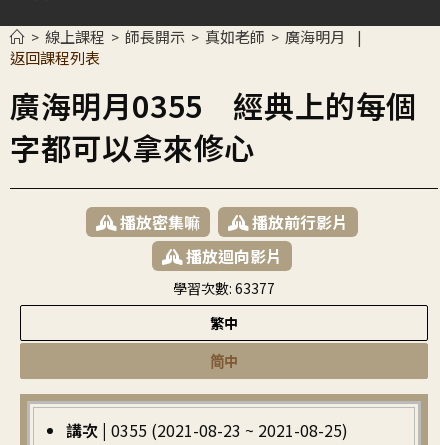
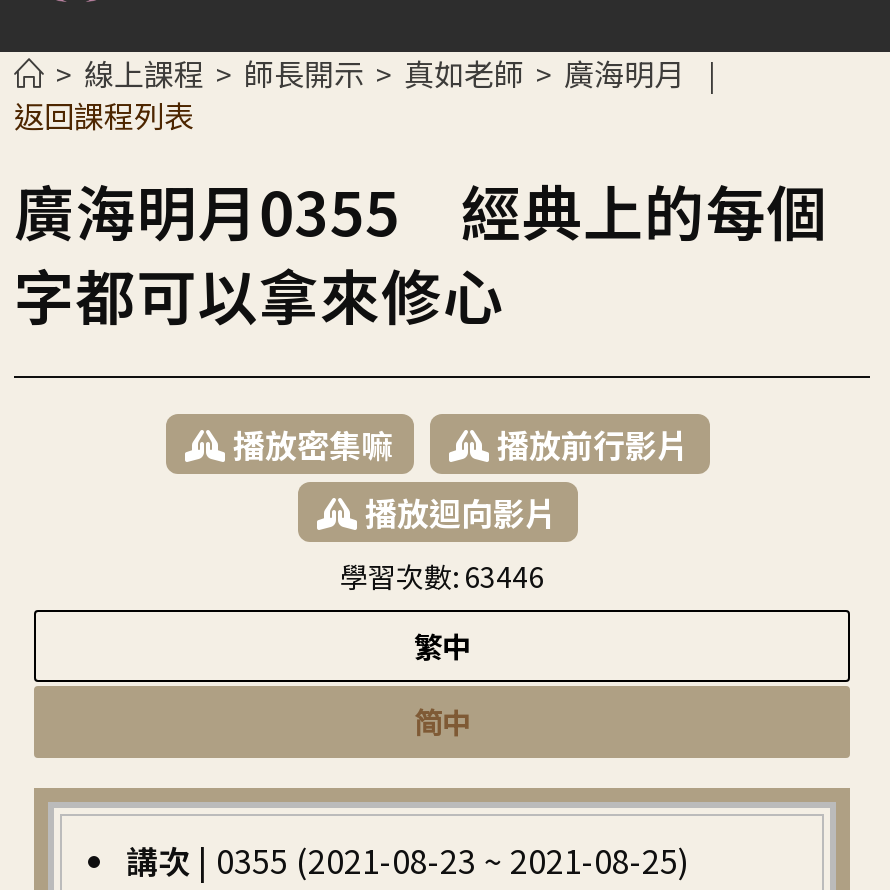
[173,277,275,297] 學習次數: 63377 -> [340,555,544,595] 學習次數: 63446

